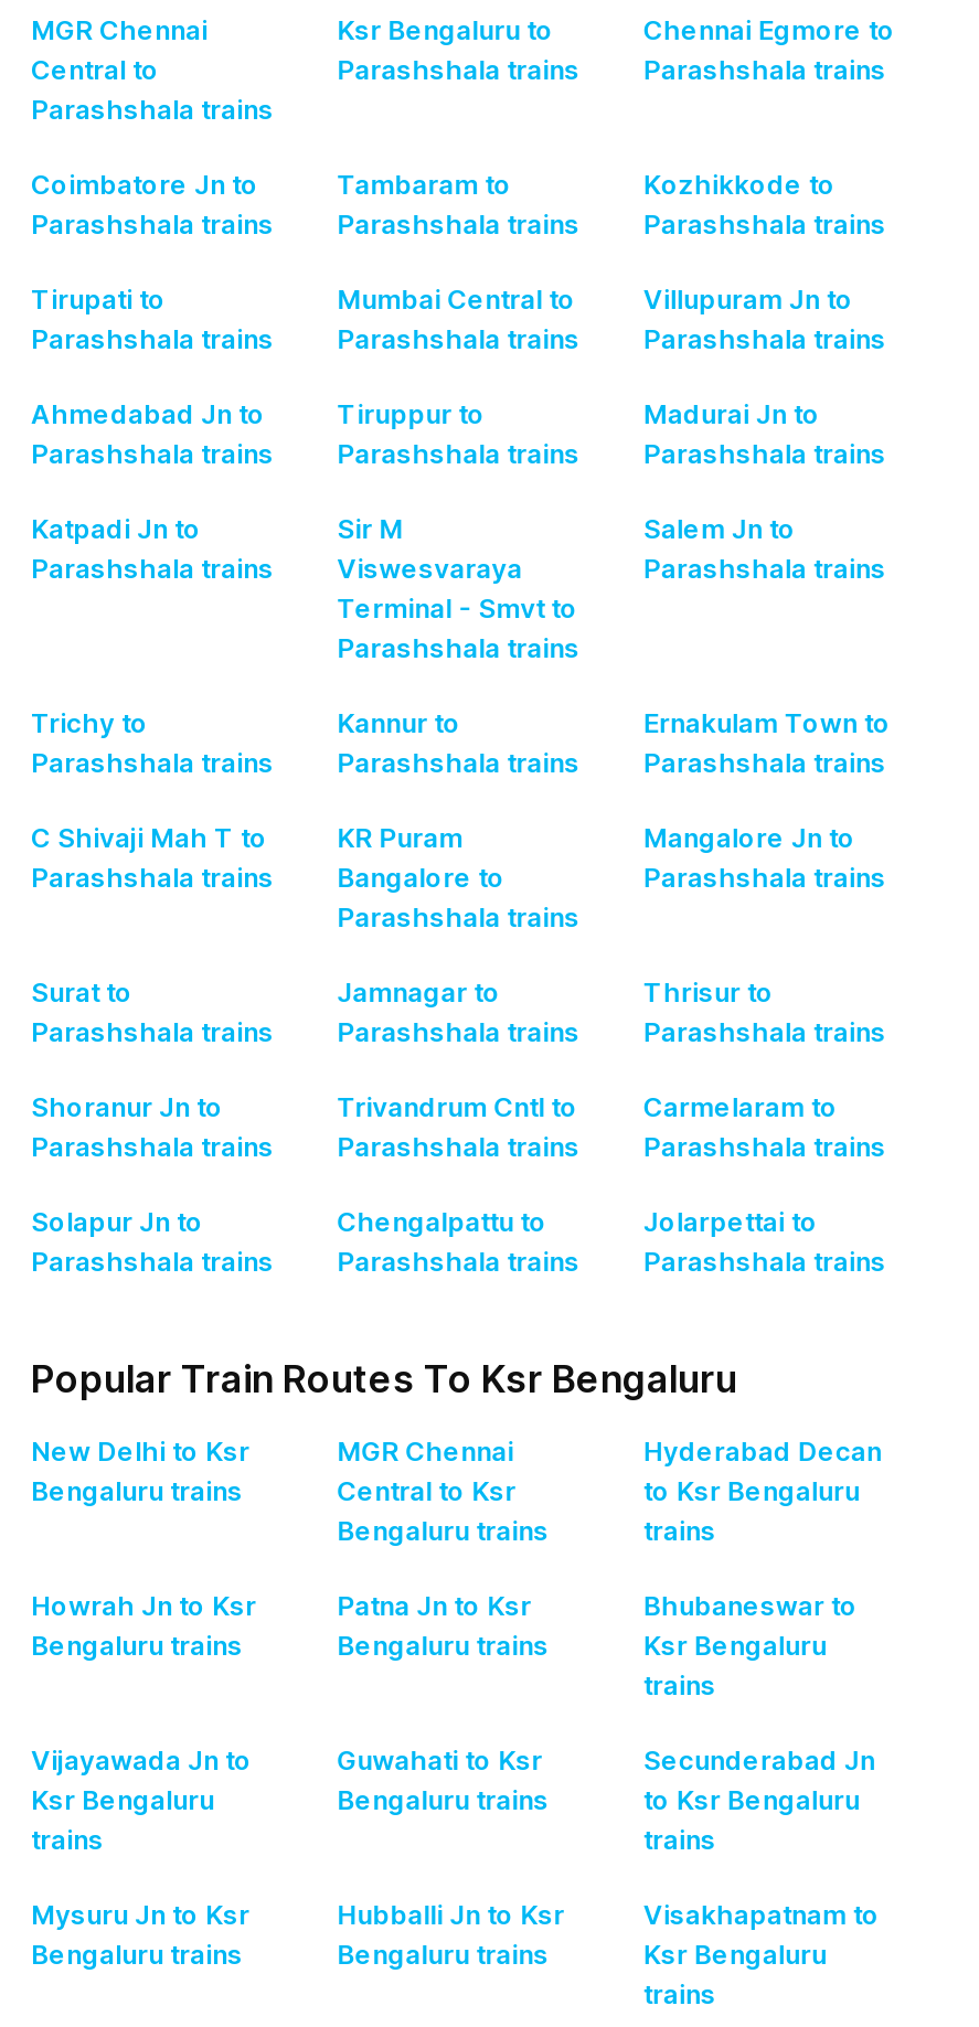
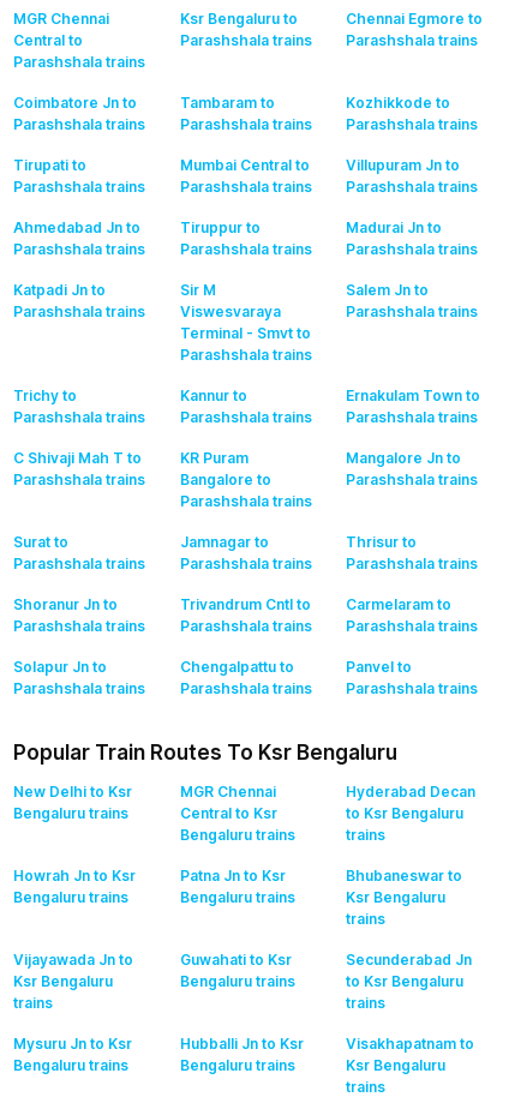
[643,1205,817,1238] Jolarpettai to -> [346,658,412,676] Panvel to

